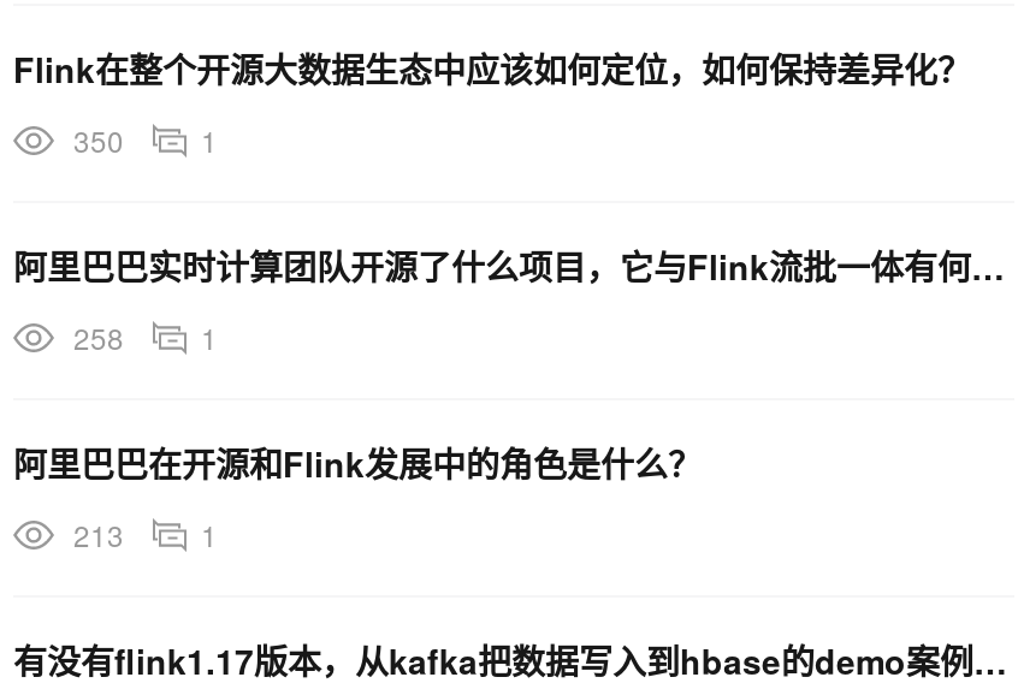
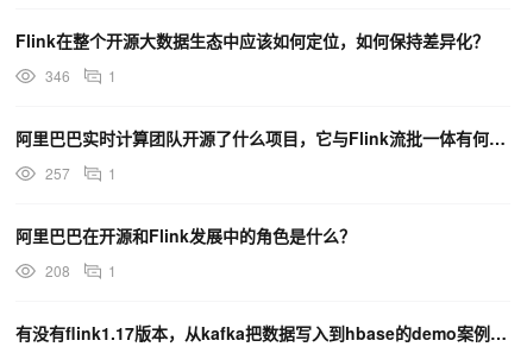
[73,119,218,160] 350 1 -> [45,65,117,86] 346 1
[73,316,218,357] 258 1 -> [45,163,117,183] 257 1
[73,513,218,554] 213 1 -> [45,260,117,280] 208 1

